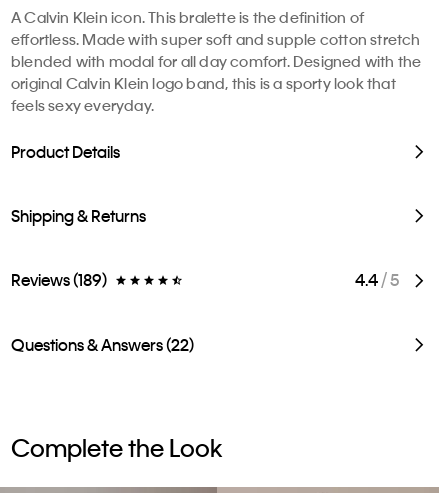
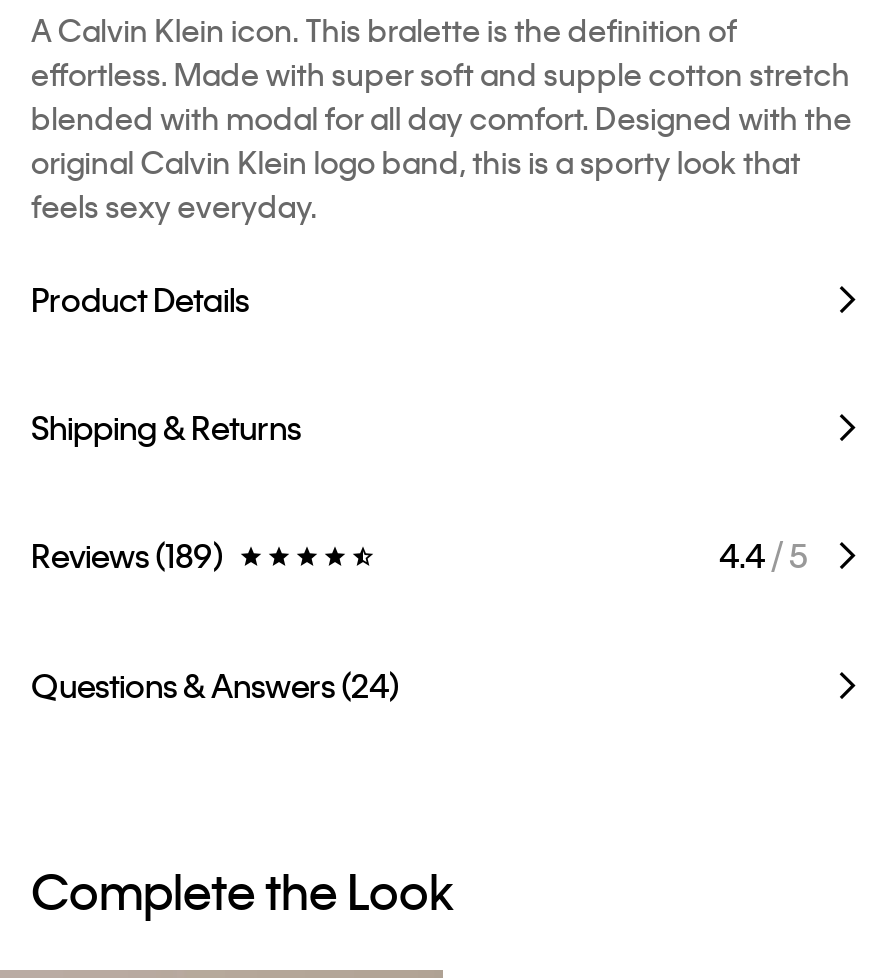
[11,334,194,355] Questions & Answers (22) -> [31,664,399,706] Questions & Answers (24)

